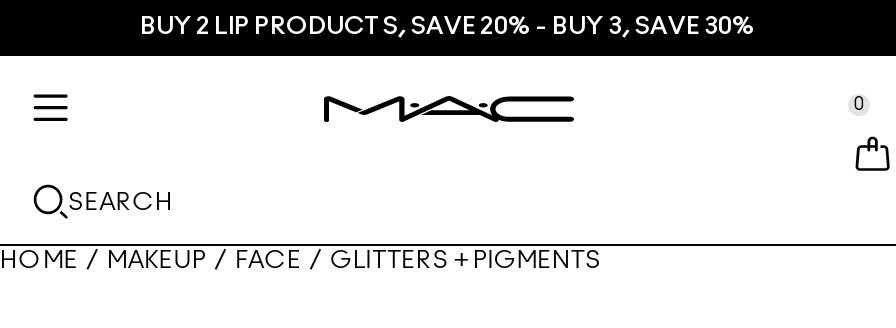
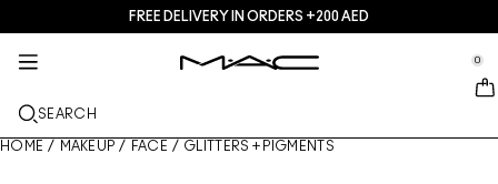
[140,14,756,38] BUY 2 LIP PRODUCTS, SAVE 20% - BUY 3, SAVE 30% -> [129,10,369,23] FREE DELIVERY IN ORDERS +200 AED

